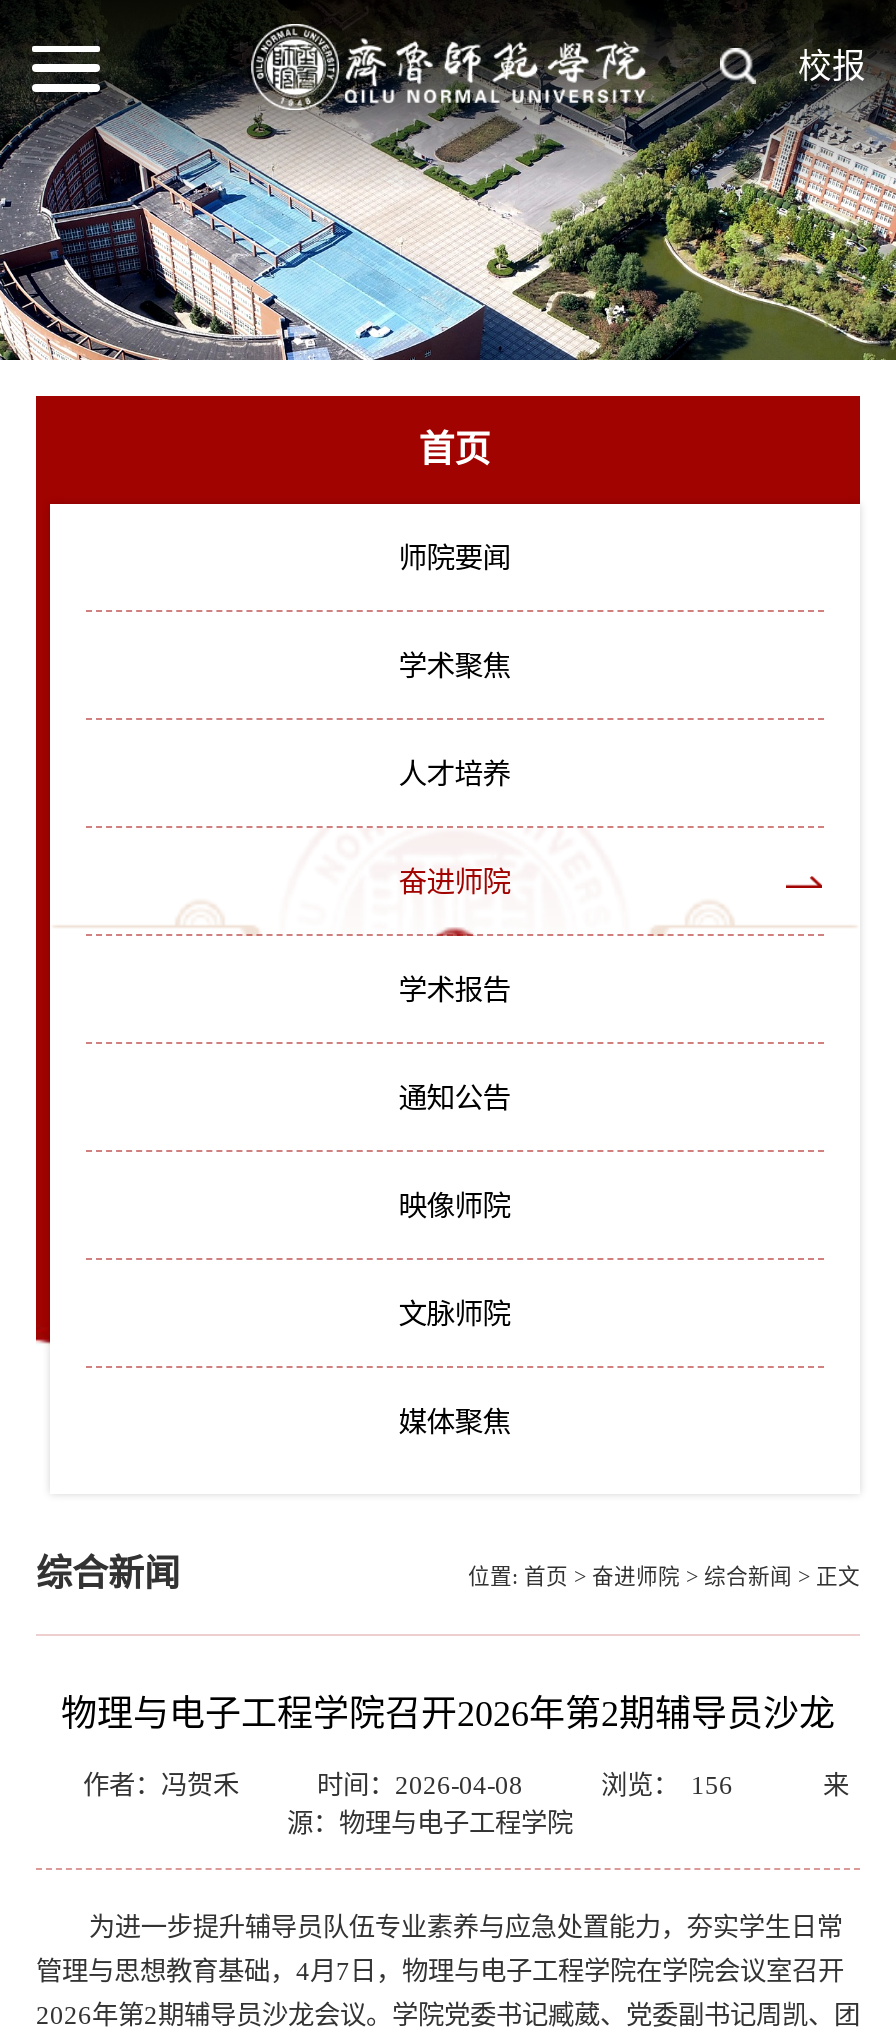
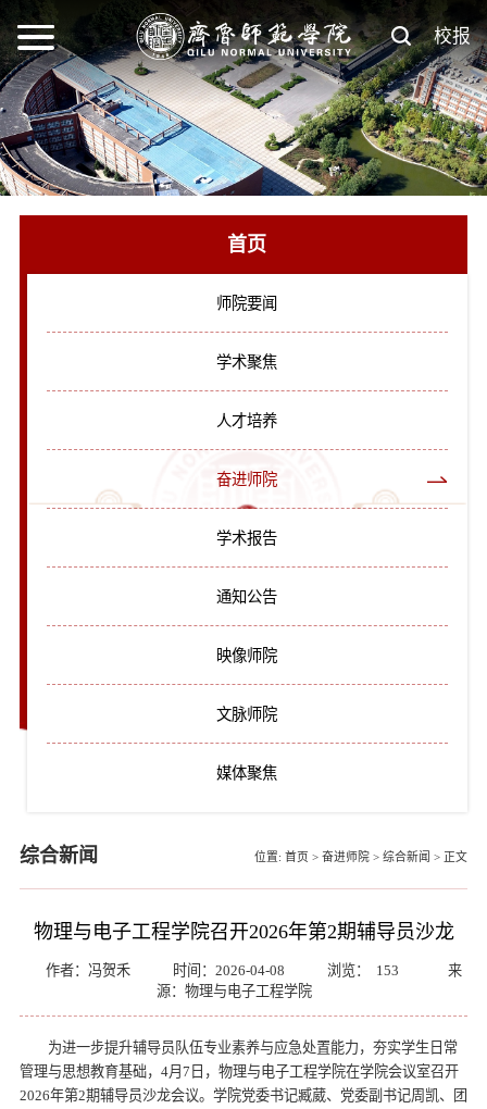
[601,1771,733,1801] 浏览： 156 -> [327,963,398,979] 浏览： 153

